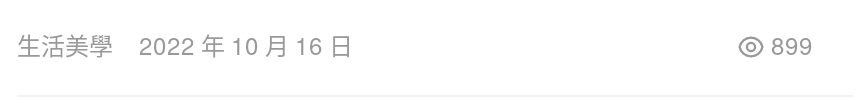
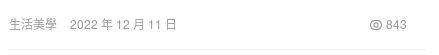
[139,26,813,60] 2022 年 10 月 16 日 | 899 -> [70,15,407,32] 2022 年 12 月 11 日 | 843

